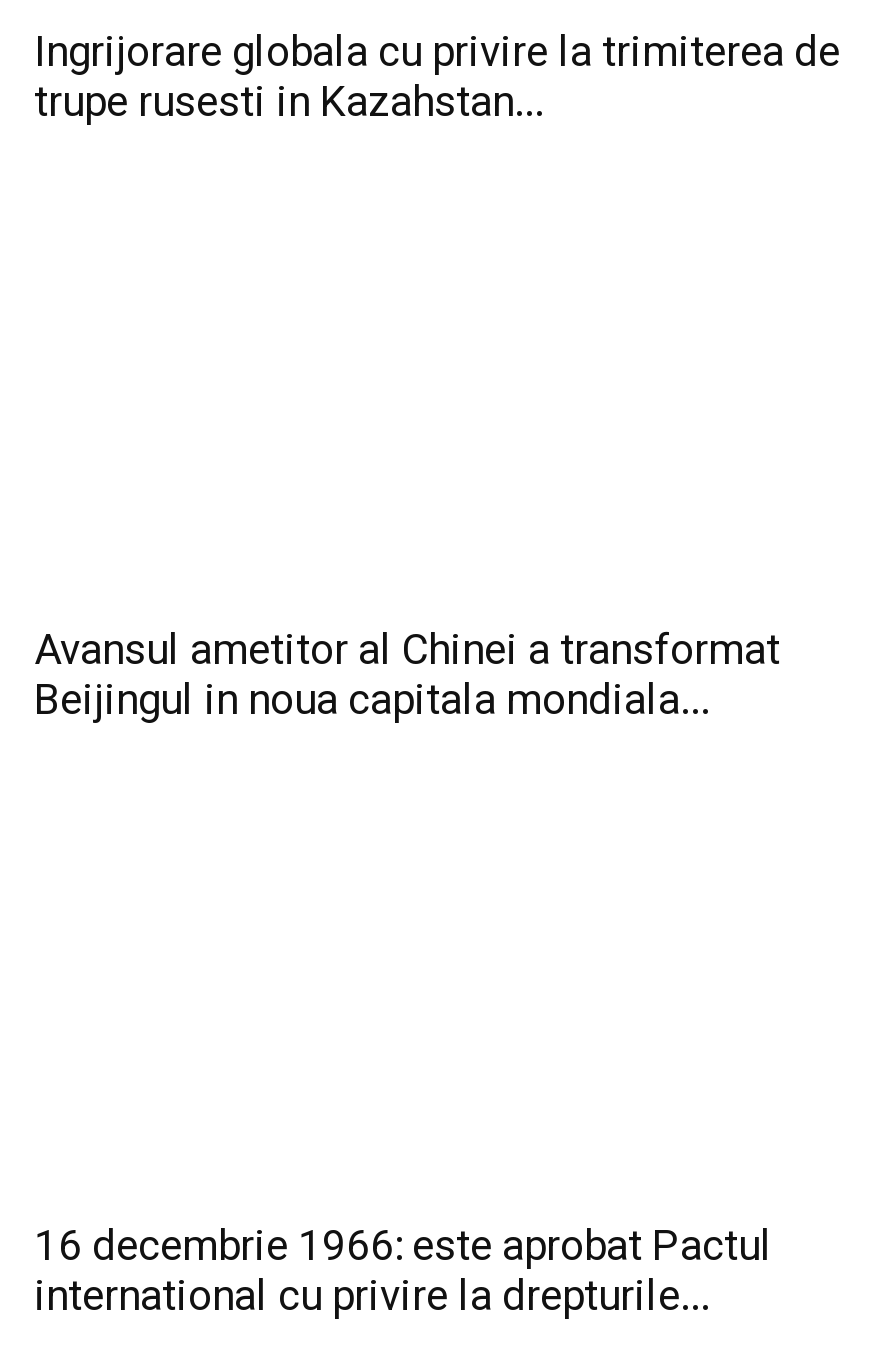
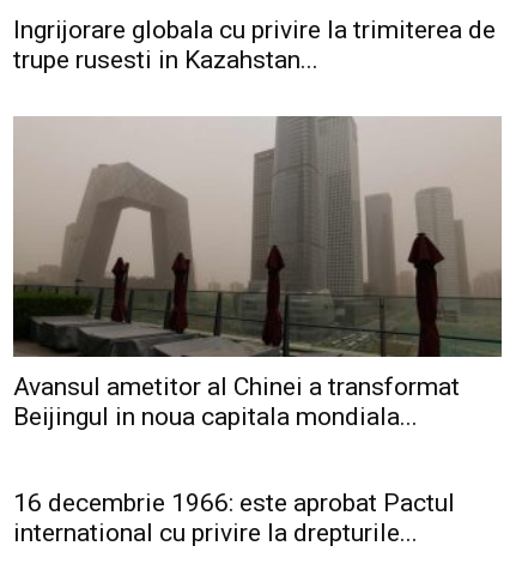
none -> [12,115,503,358] [image]

